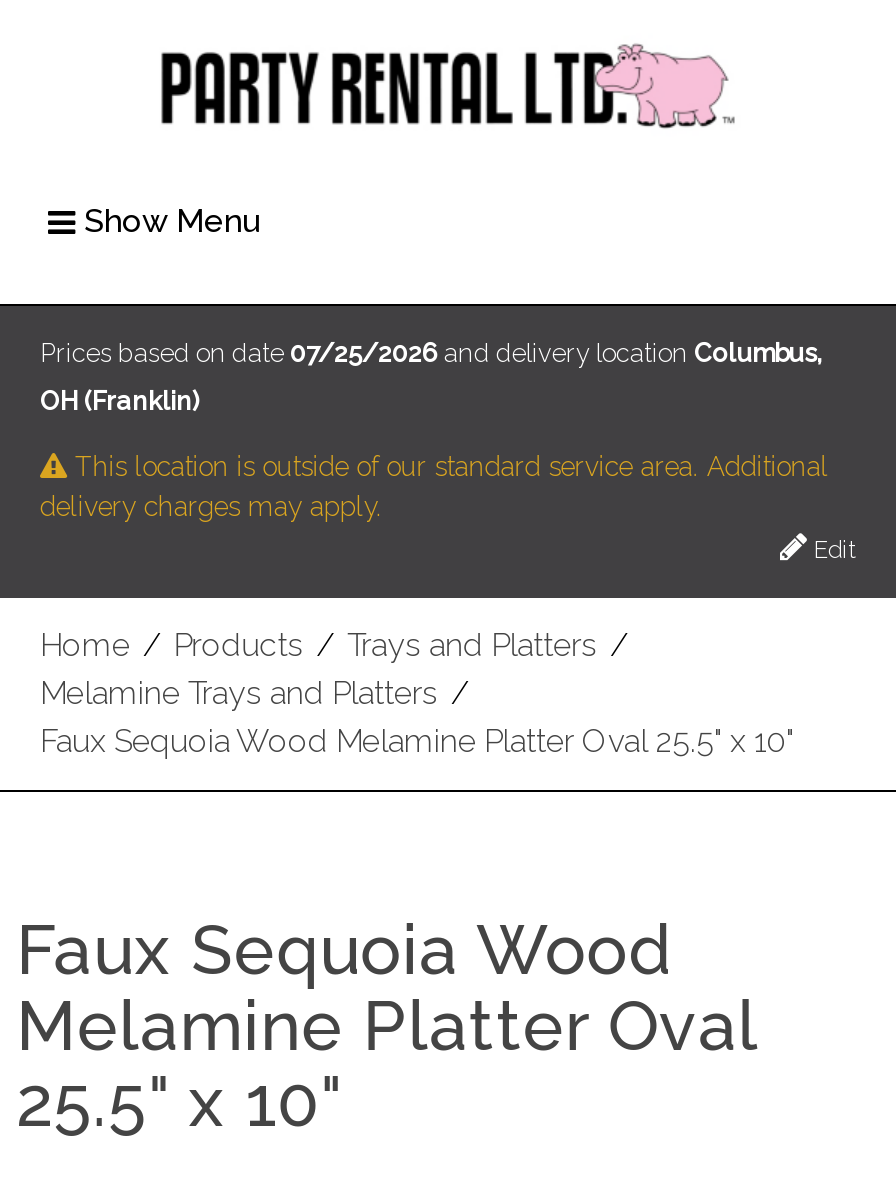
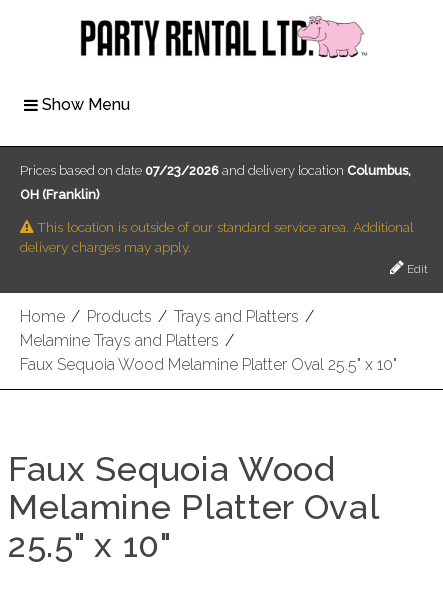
[40,339,822,369] Prices based on date 07/25/2026 and delivery location Columbus, -> [20,163,411,178] Prices based on date 07/23/2026 and delivery location Columbus,

